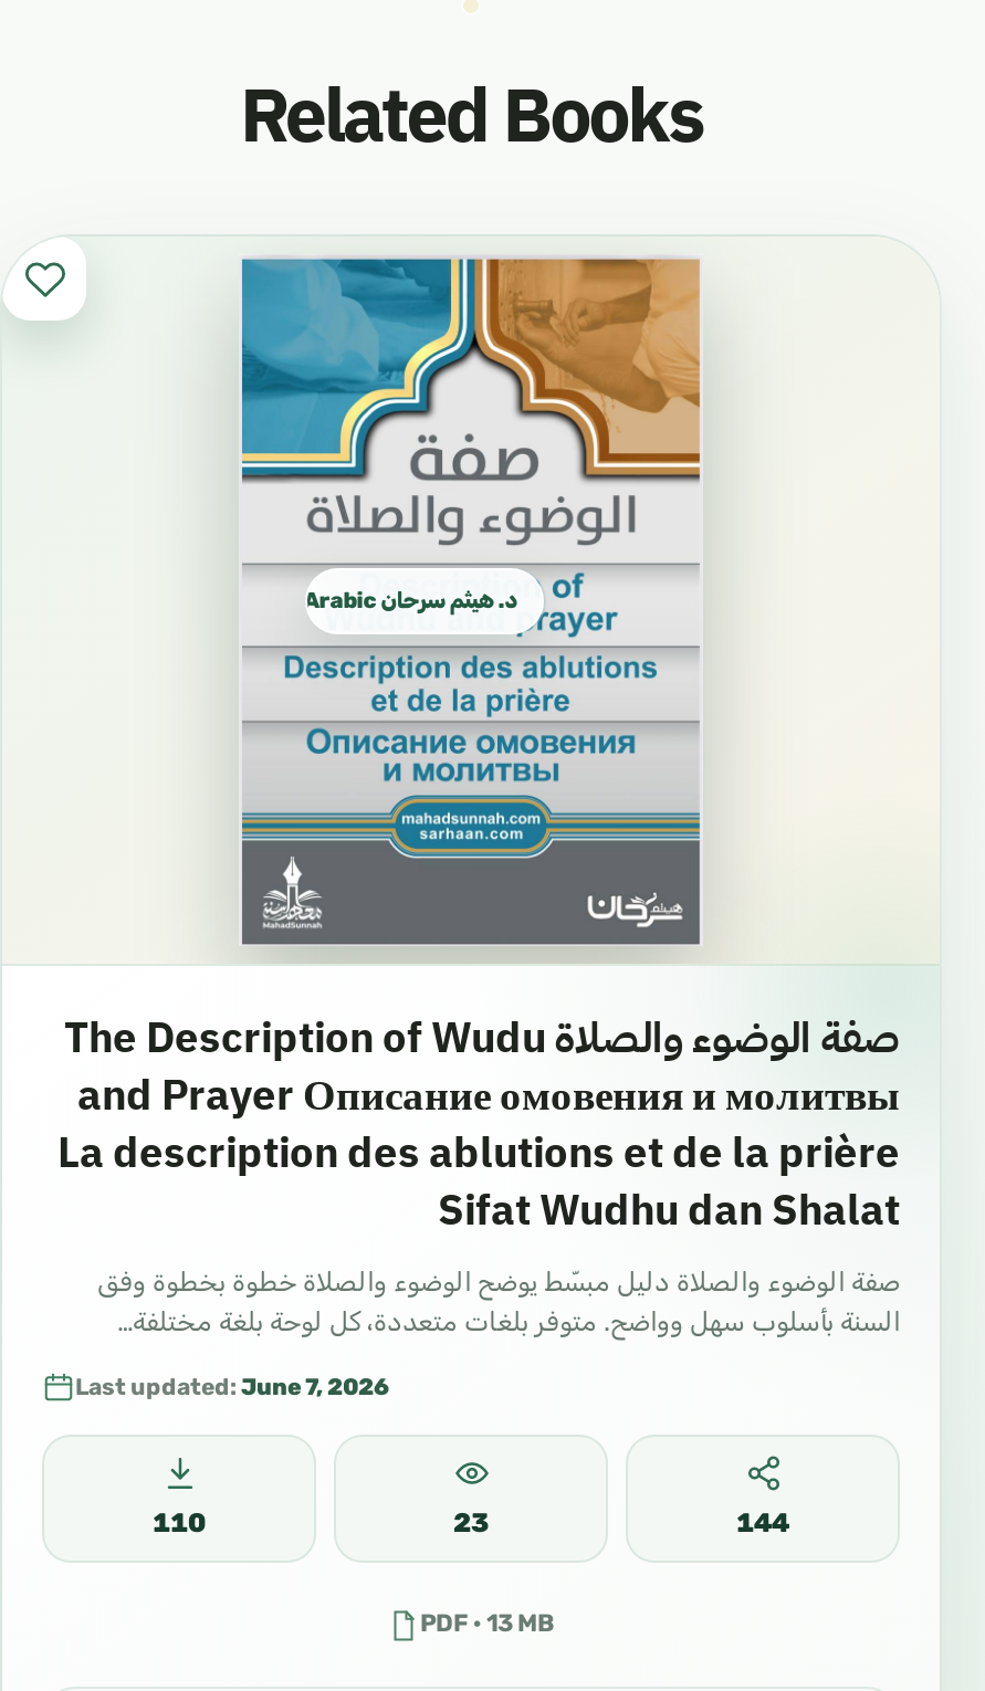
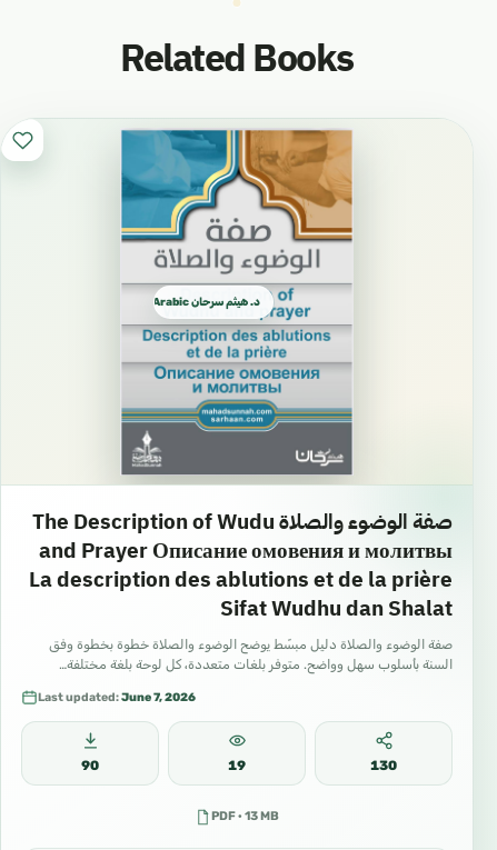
[153,1508,206,1538] 110 -> [81,758,99,773] 90
[453,1508,489,1538] 23 -> [228,758,246,773] 19
[736,1508,789,1538] 144 -> [370,758,397,773] 130

